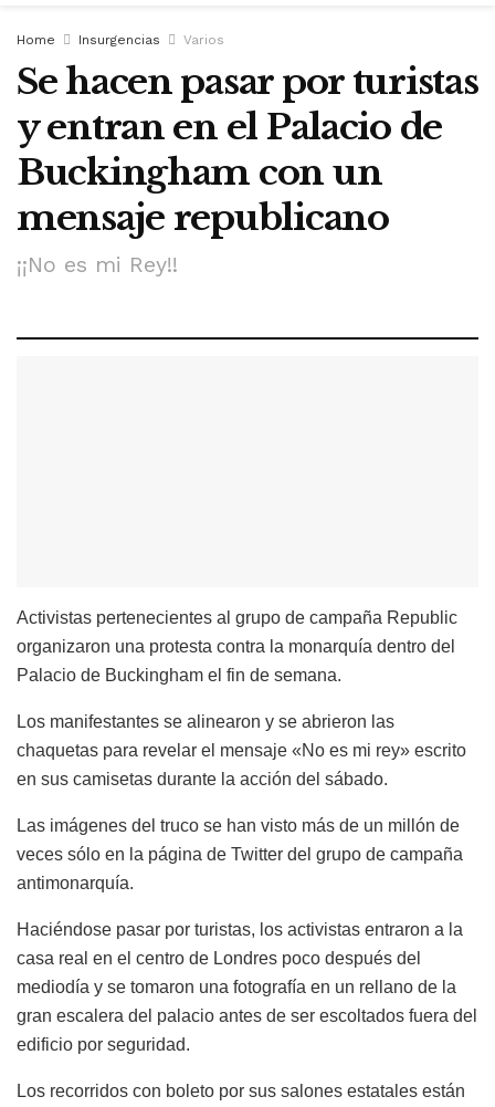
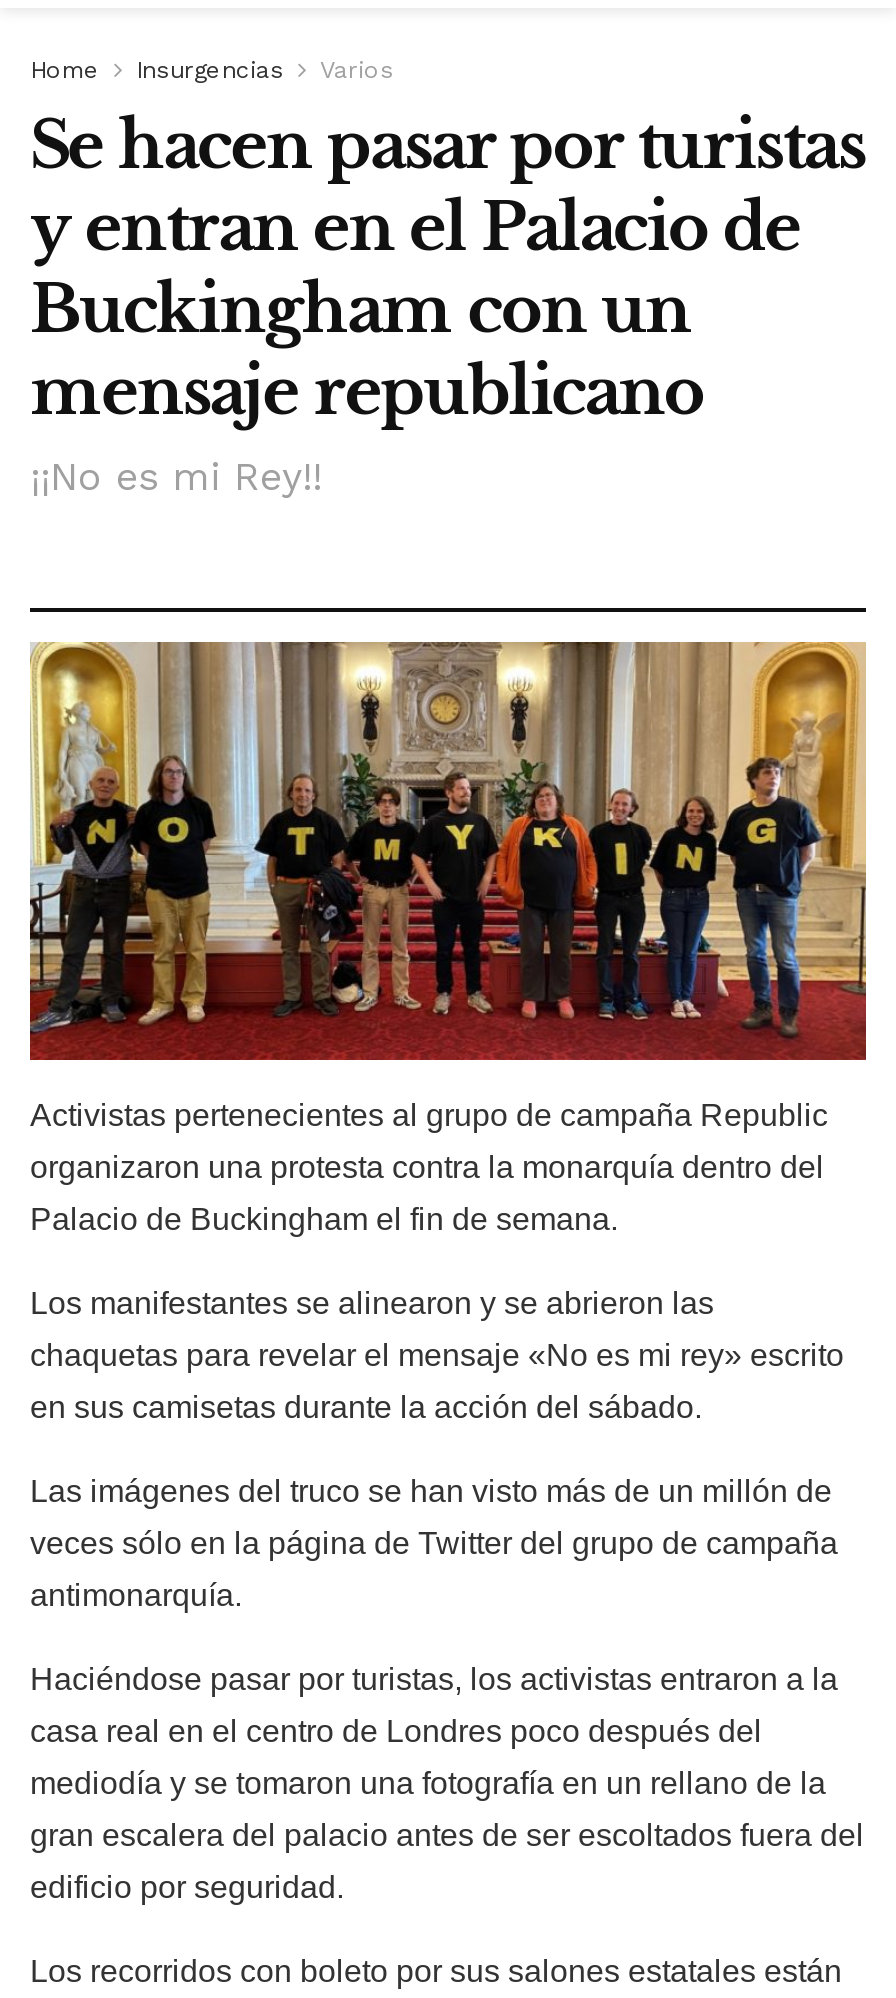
none -> [28,640,868,1062] [image]

